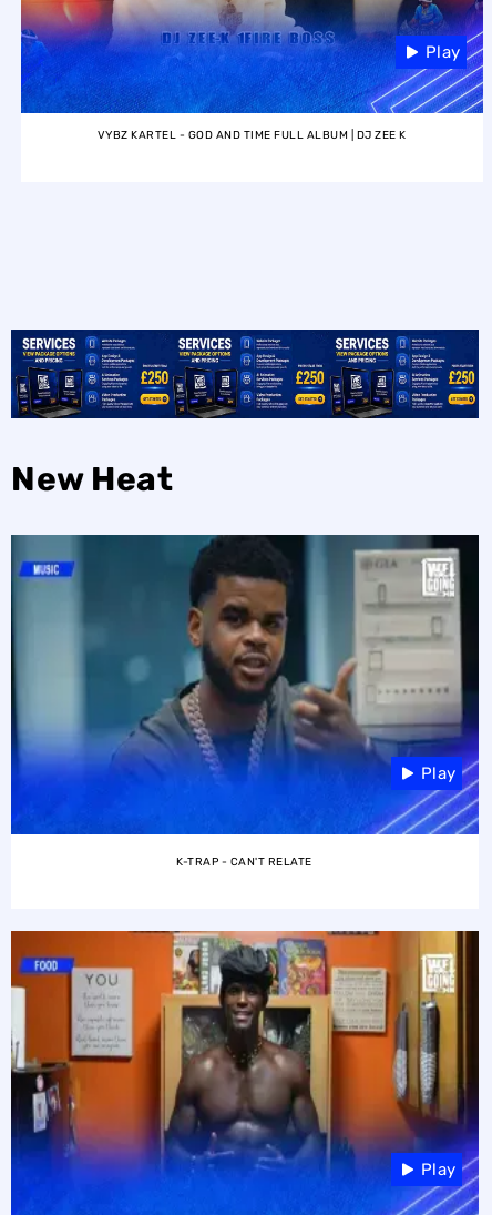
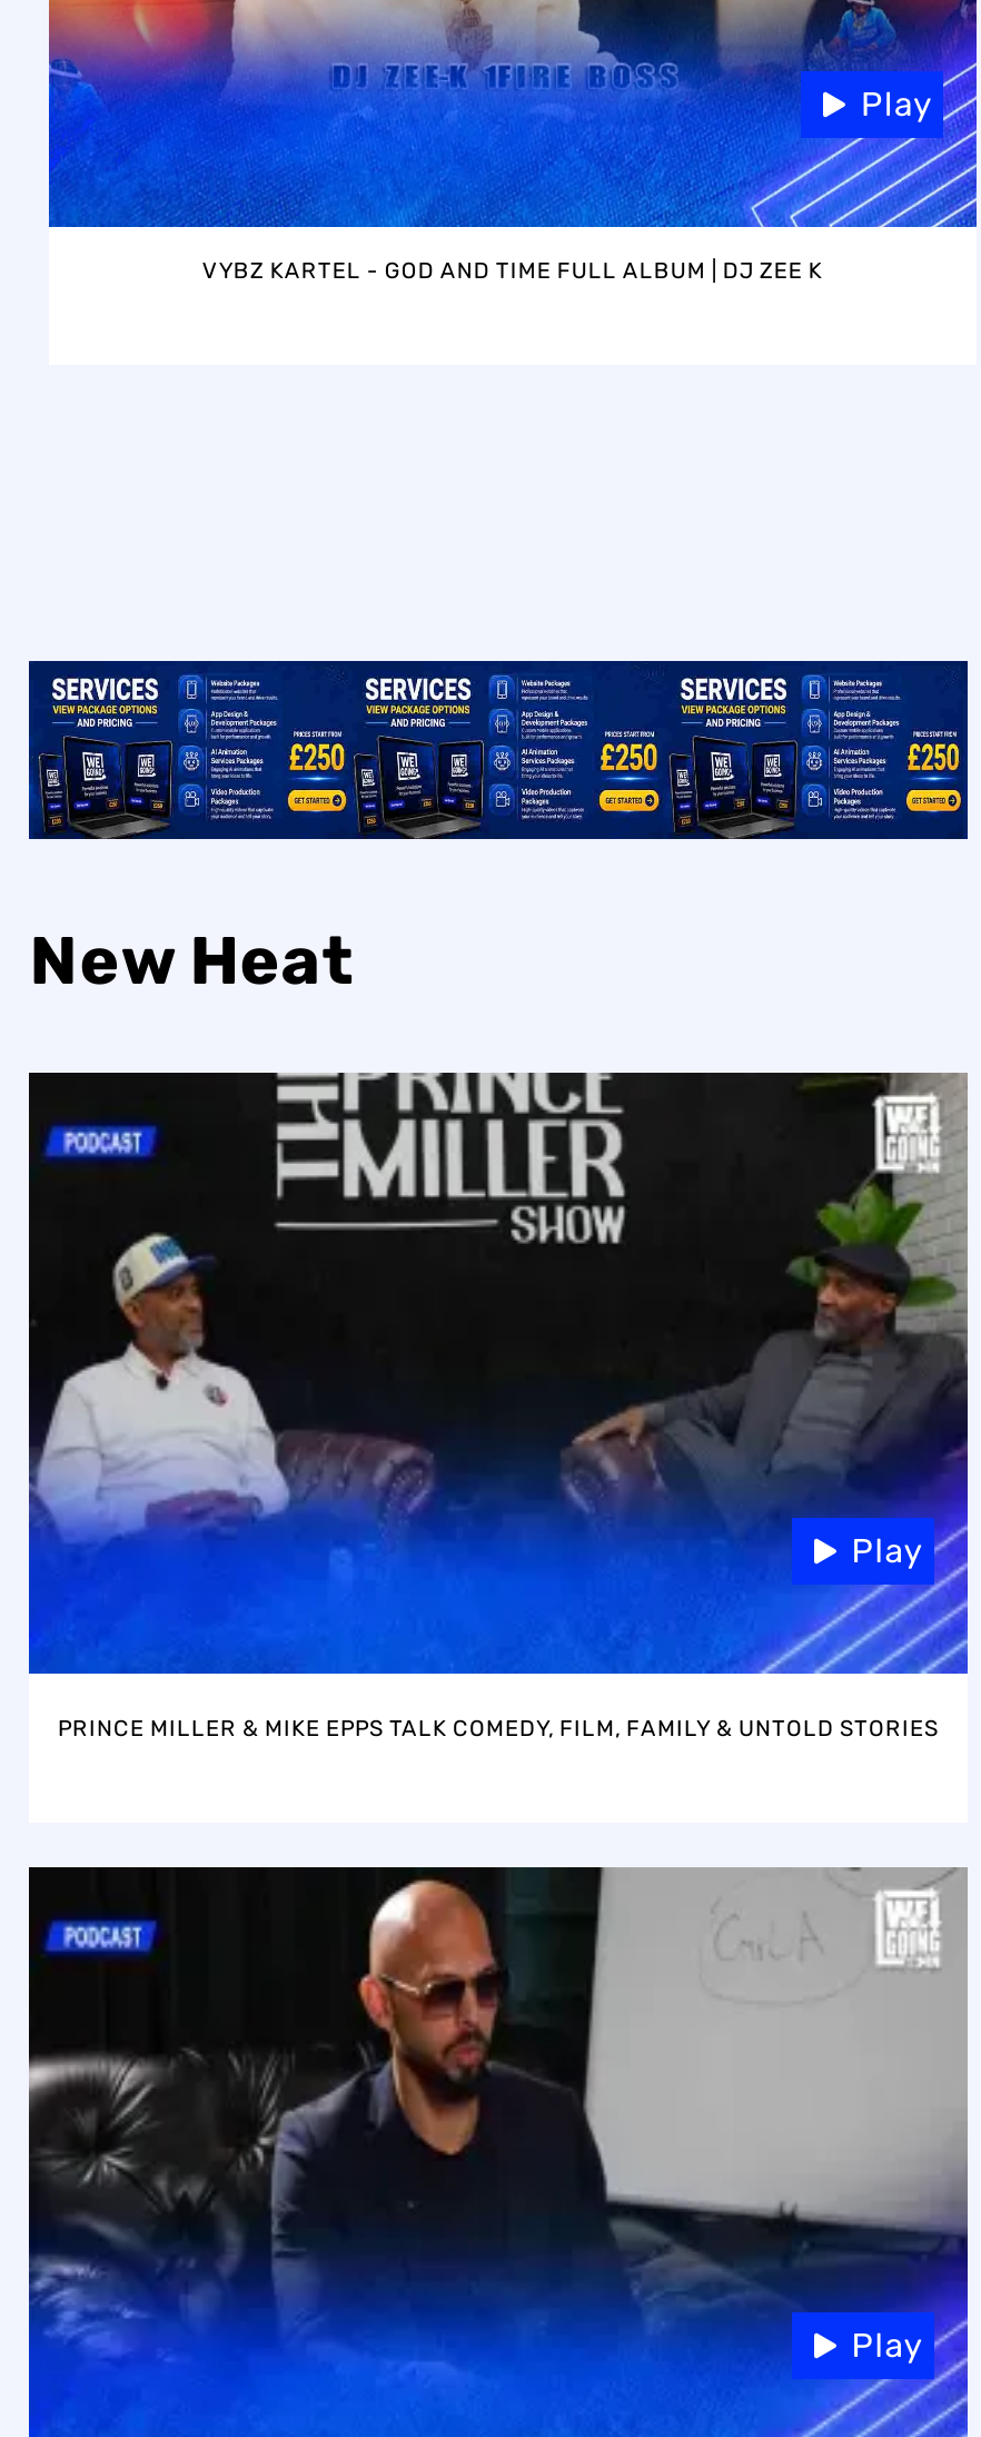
[11,534,479,773] [image] -> [29,1070,968,1551] [image]
[176,856,313,869] K-TRAP - CAN'T RELATE -> [58,1716,939,1743] PRINCE MILLER & MIKE EPPS TALK COMEDY, FILM, FAMILY & UNTOLD STORIES
[10,930,479,1178] [image] -> [27,1865,968,2361] [image]

